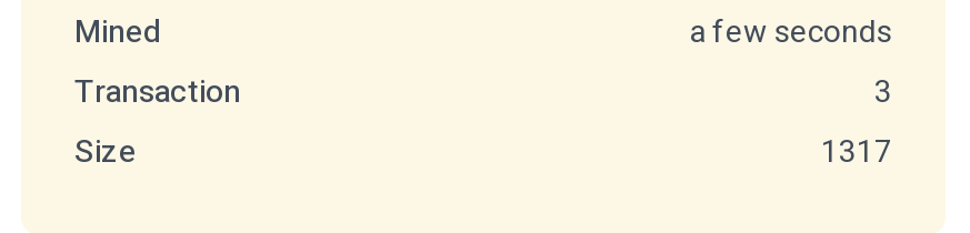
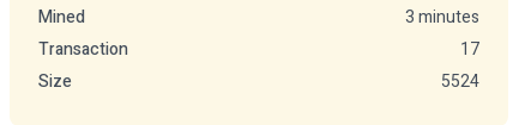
[690,9,892,55] a few seconds -> [405,5,479,30] 3 minutes
[874,69,892,115] 3 -> [460,37,479,62] 17
[821,128,892,175] 1317 -> [441,69,479,94] 5524

